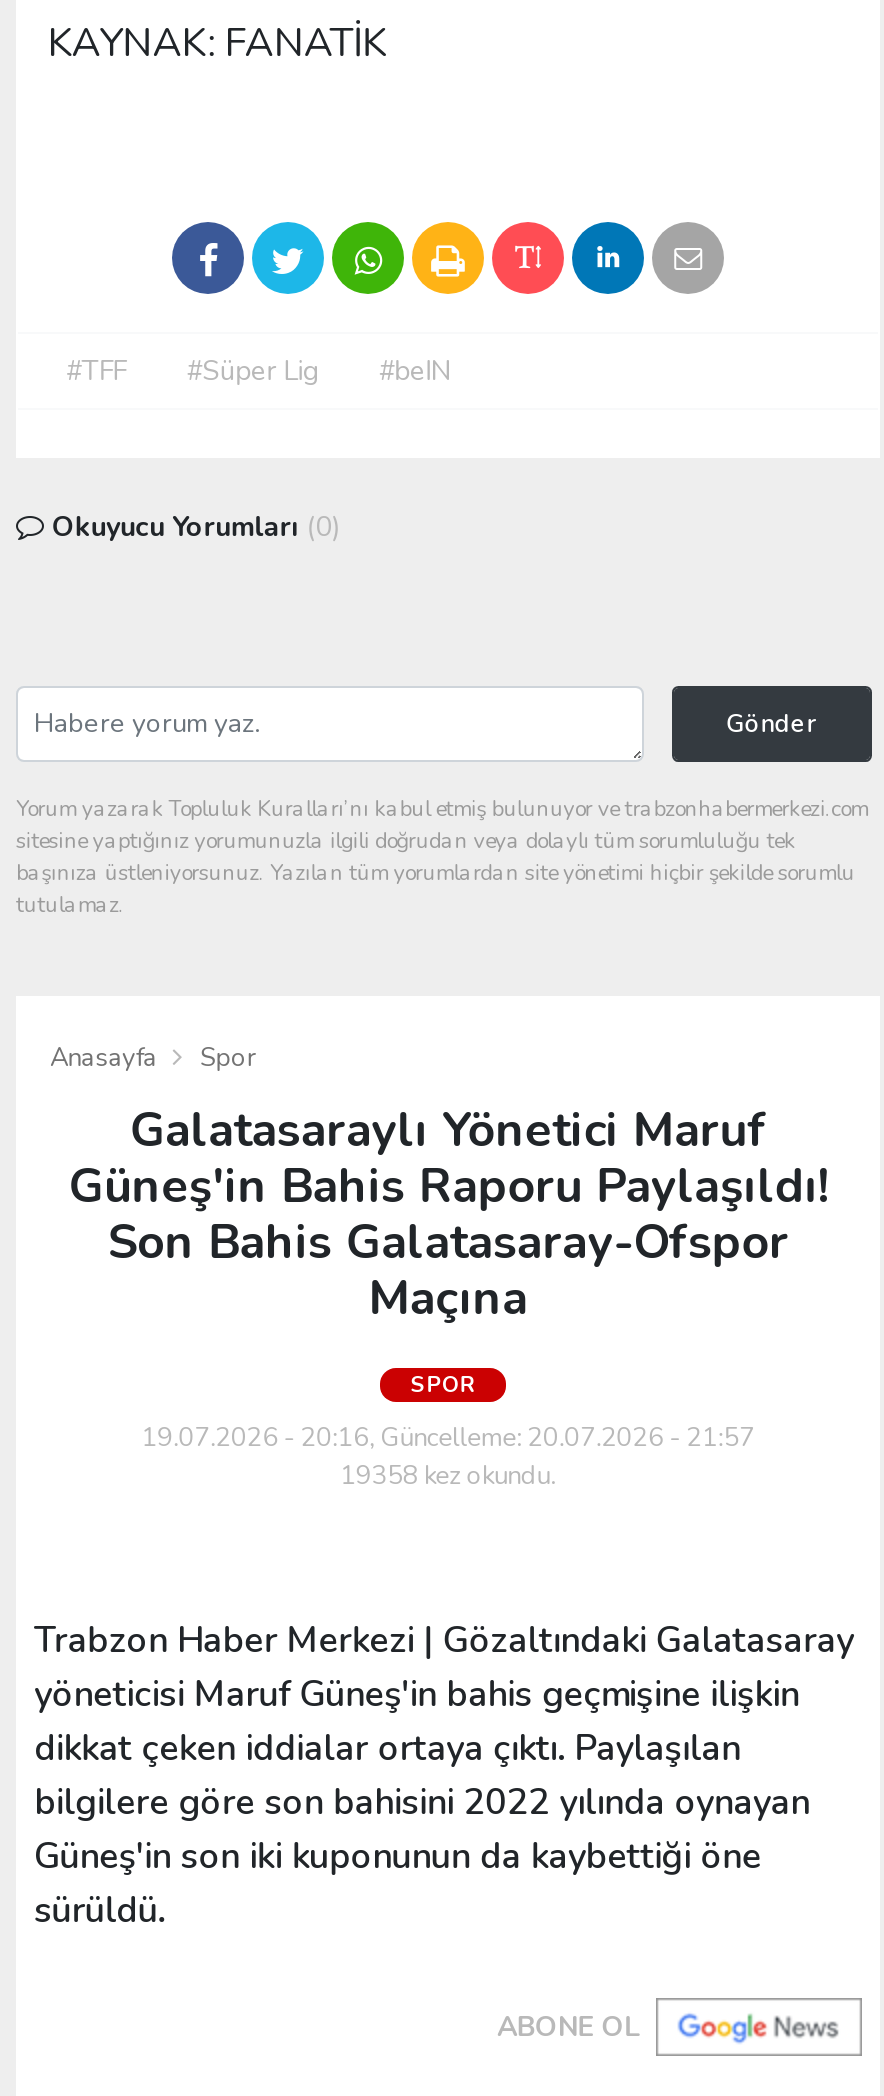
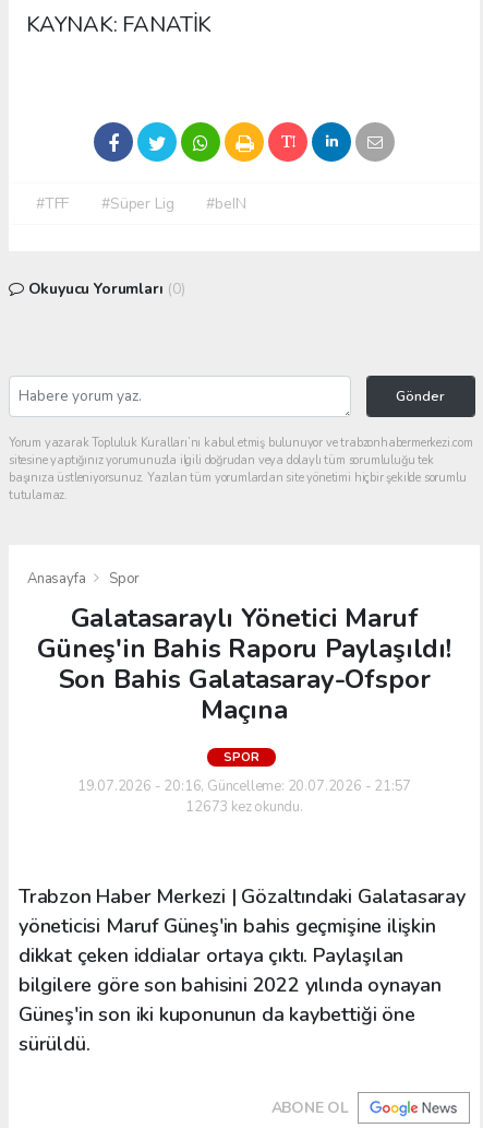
[340,1459,556,1495] 19358 kez okundu. -> [185,798,303,817] 12673 kez okundu.

